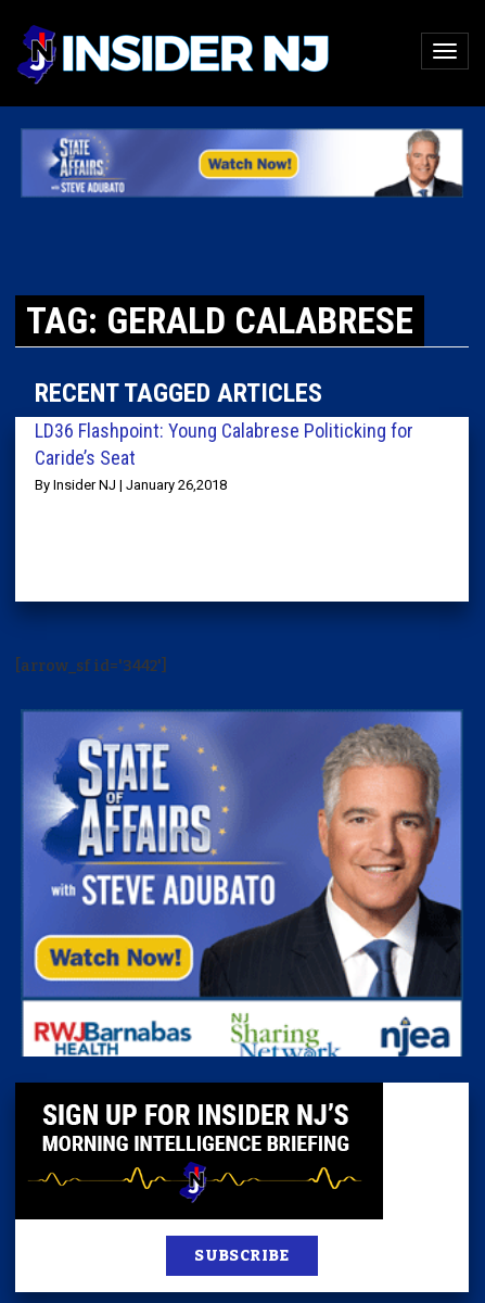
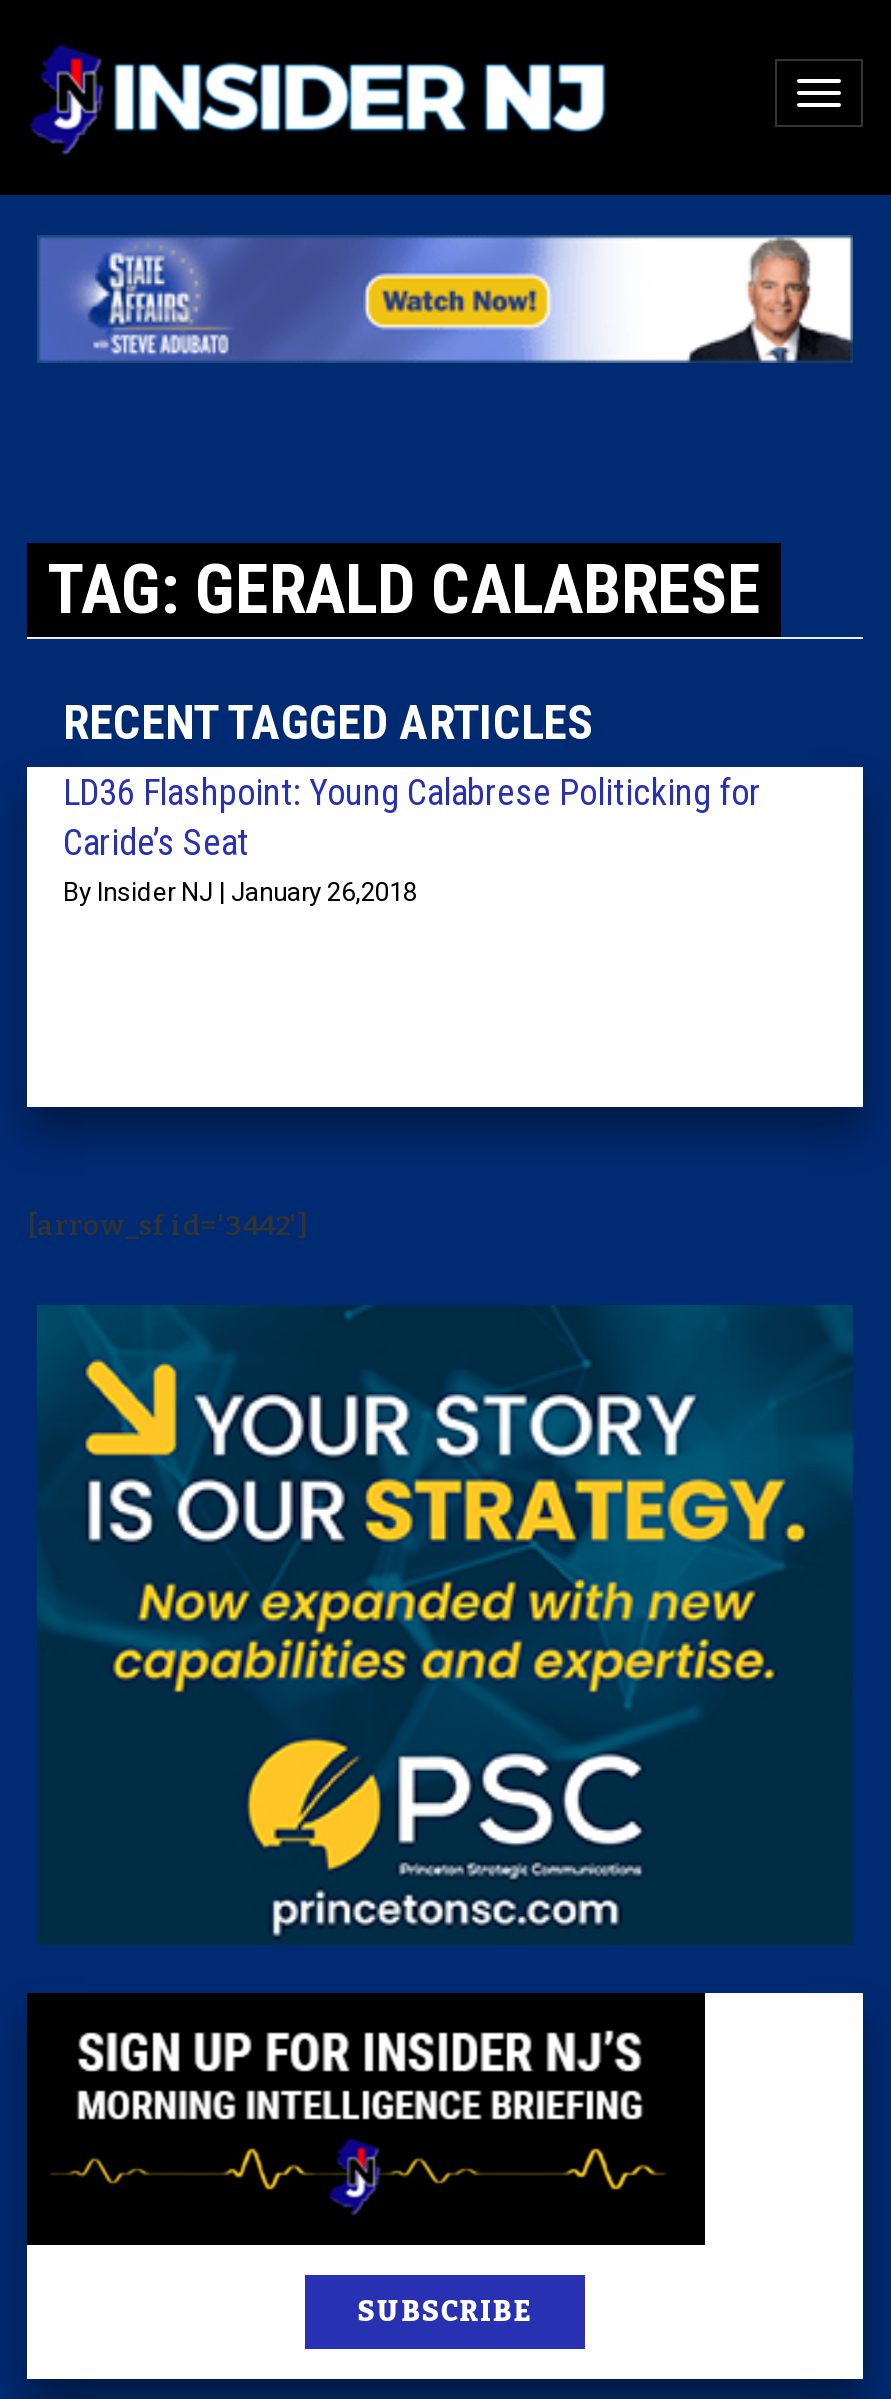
[22,710,463,1058] [image] -> [37,1305,853,1945] [image]

